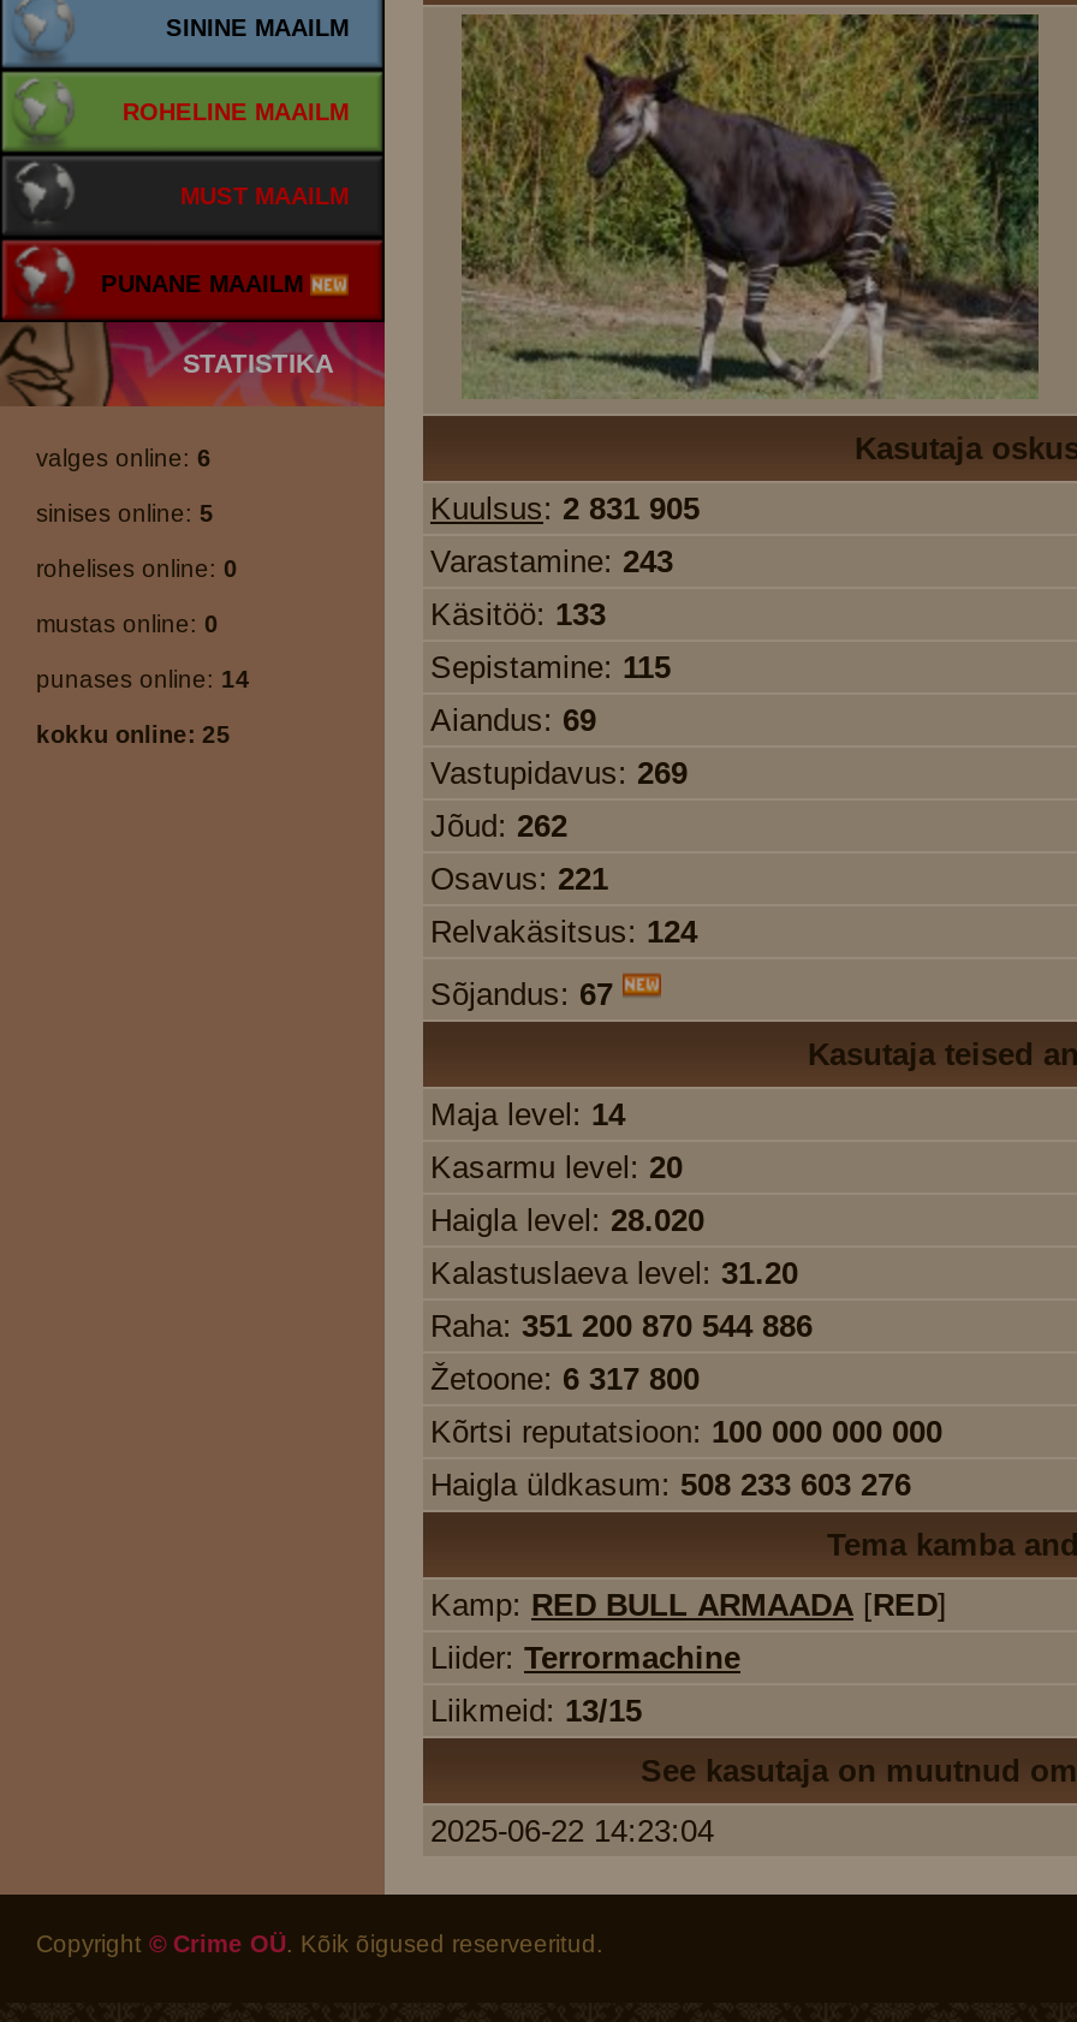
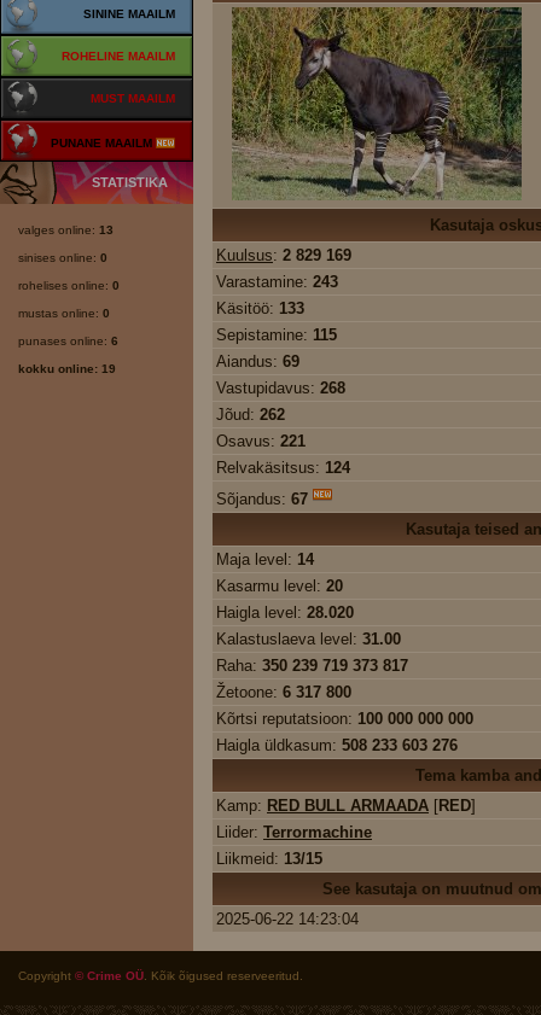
[36,445,212,471] valges online: 6 -> [18,223,114,237] valges online: 13
[36,500,214,527] sinises online: 5 -> [18,251,107,264] sinises online: 0
[430,490,700,527] Kuulsus: 2 831 905 -> [216,246,351,264] Kuulsus: 2 829 169
[36,666,250,692] punases online: 14 -> [18,334,118,348] punases online: 6
[36,721,231,748] kokku online: 25 -> [18,362,116,375] kokku online: 19
[430,755,688,791] Vastupidavus: 269 -> [216,379,345,397] Vastupidavus: 268
[430,1255,798,1291] Kalastuslaeva level: 31.20 -> [216,630,401,648] Kalastuslaeva level: 31.00
[430,1308,813,1344] Raha: 351 200 870 544 886 -> [216,657,408,675] Raha: 350 239 719 373 817

